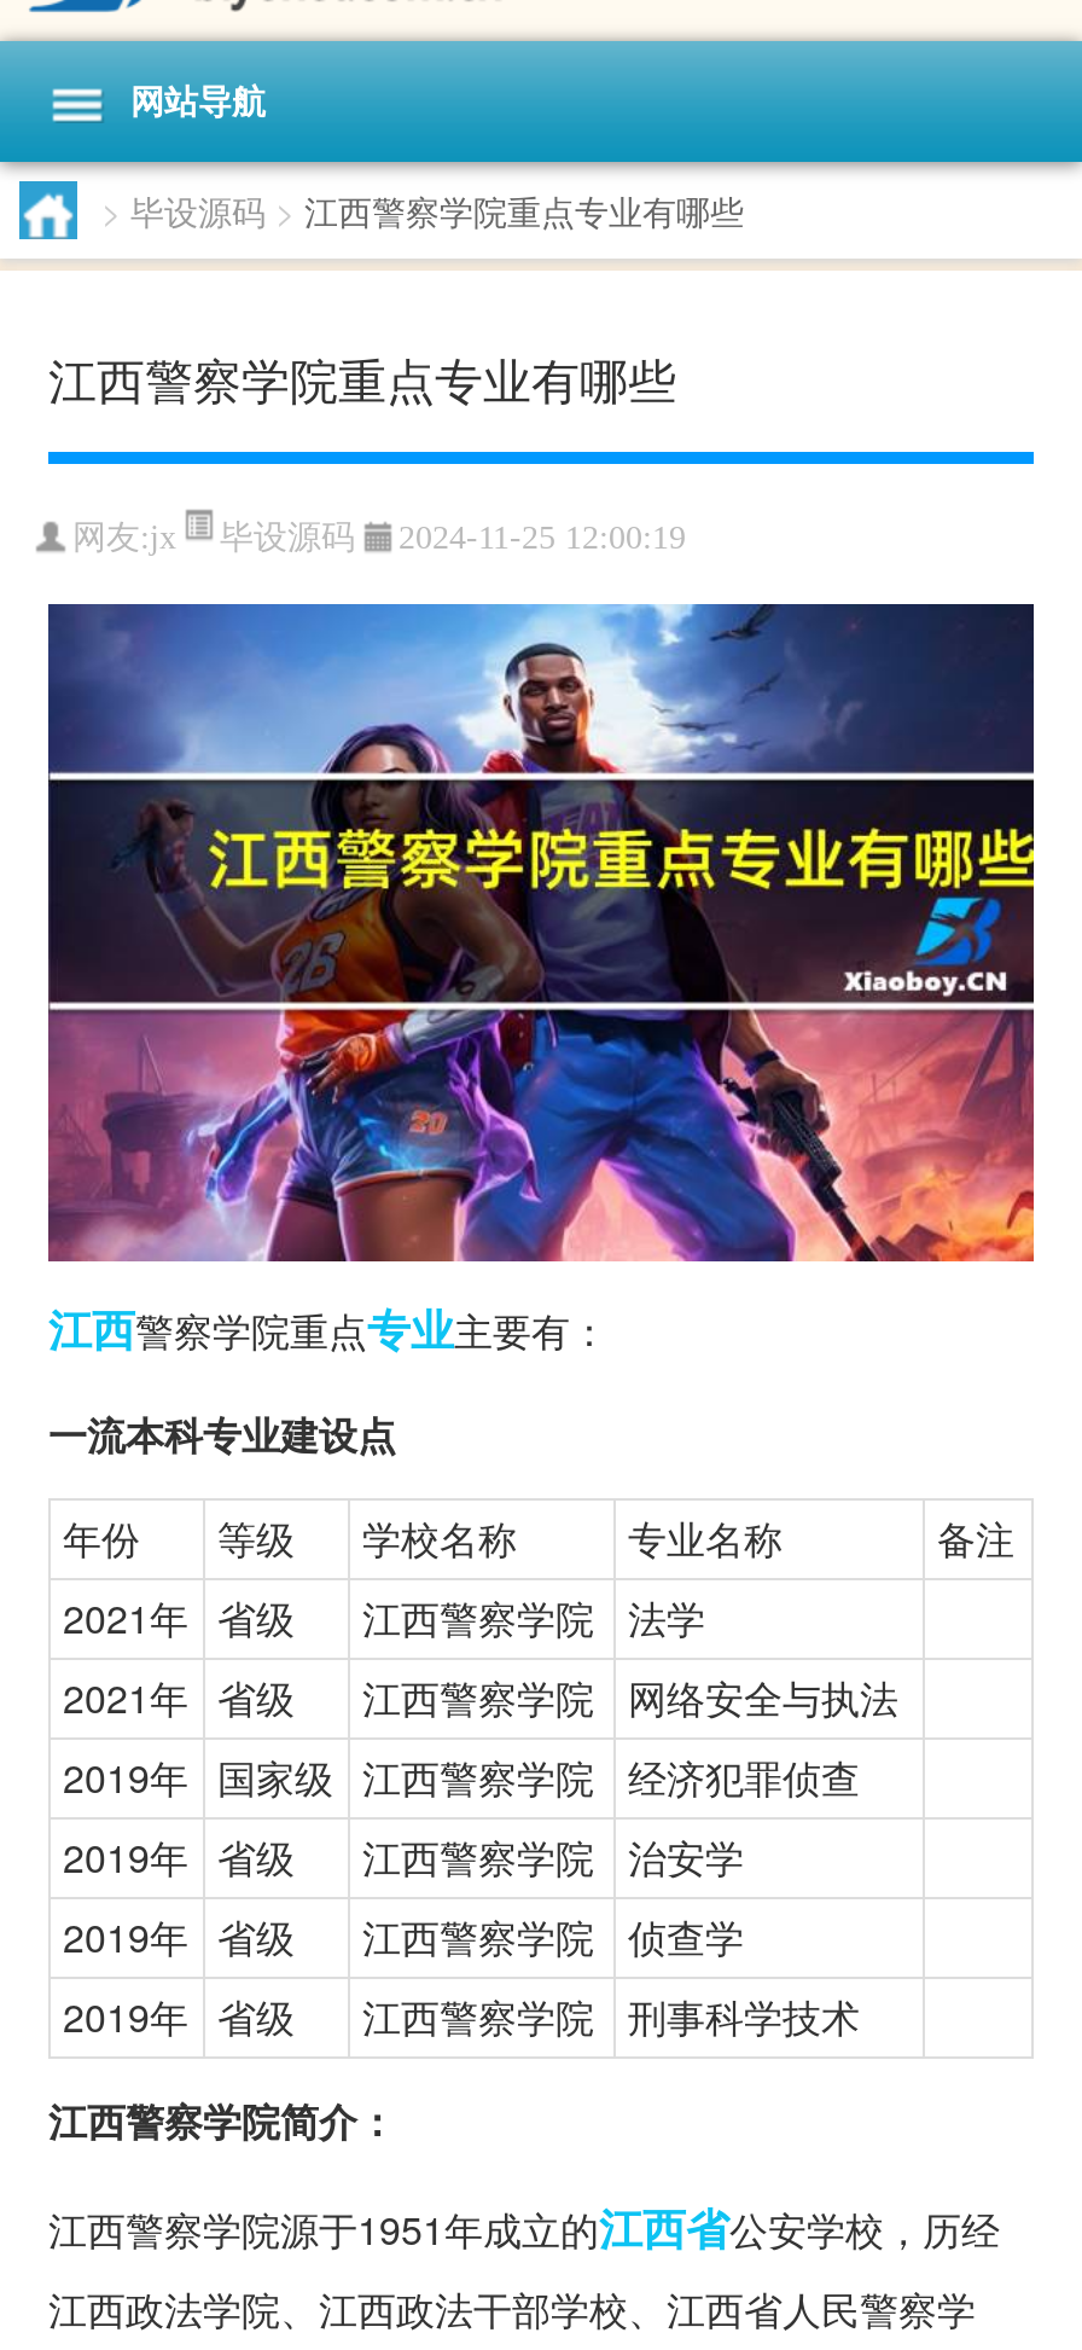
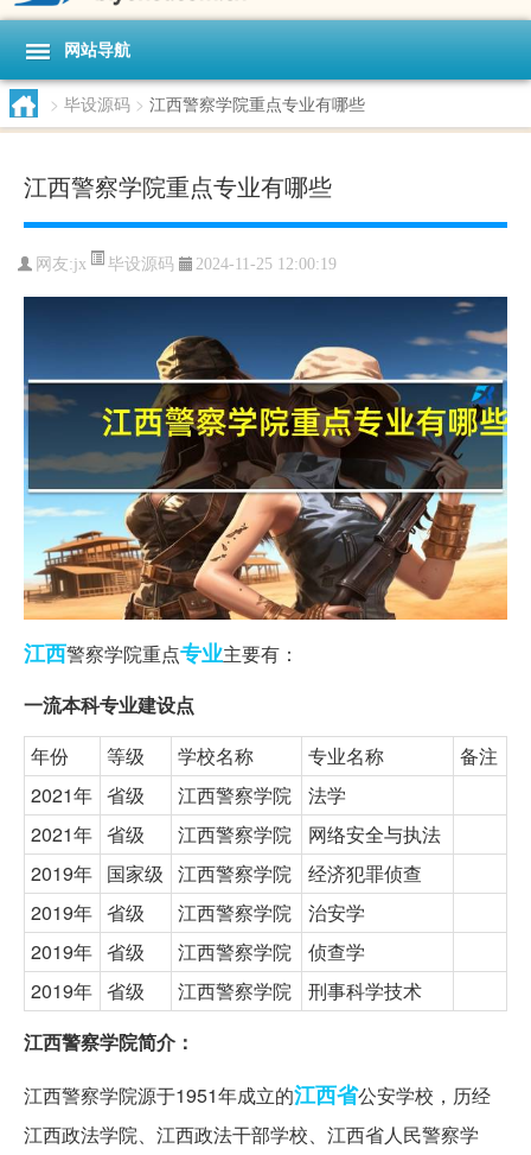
[46,602,1036,1264] [image] -> [23,296,508,621] [image]

